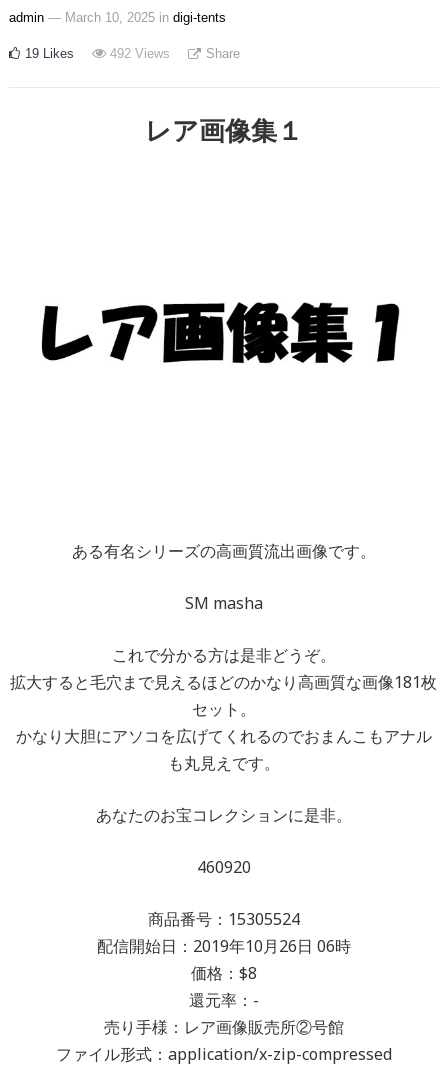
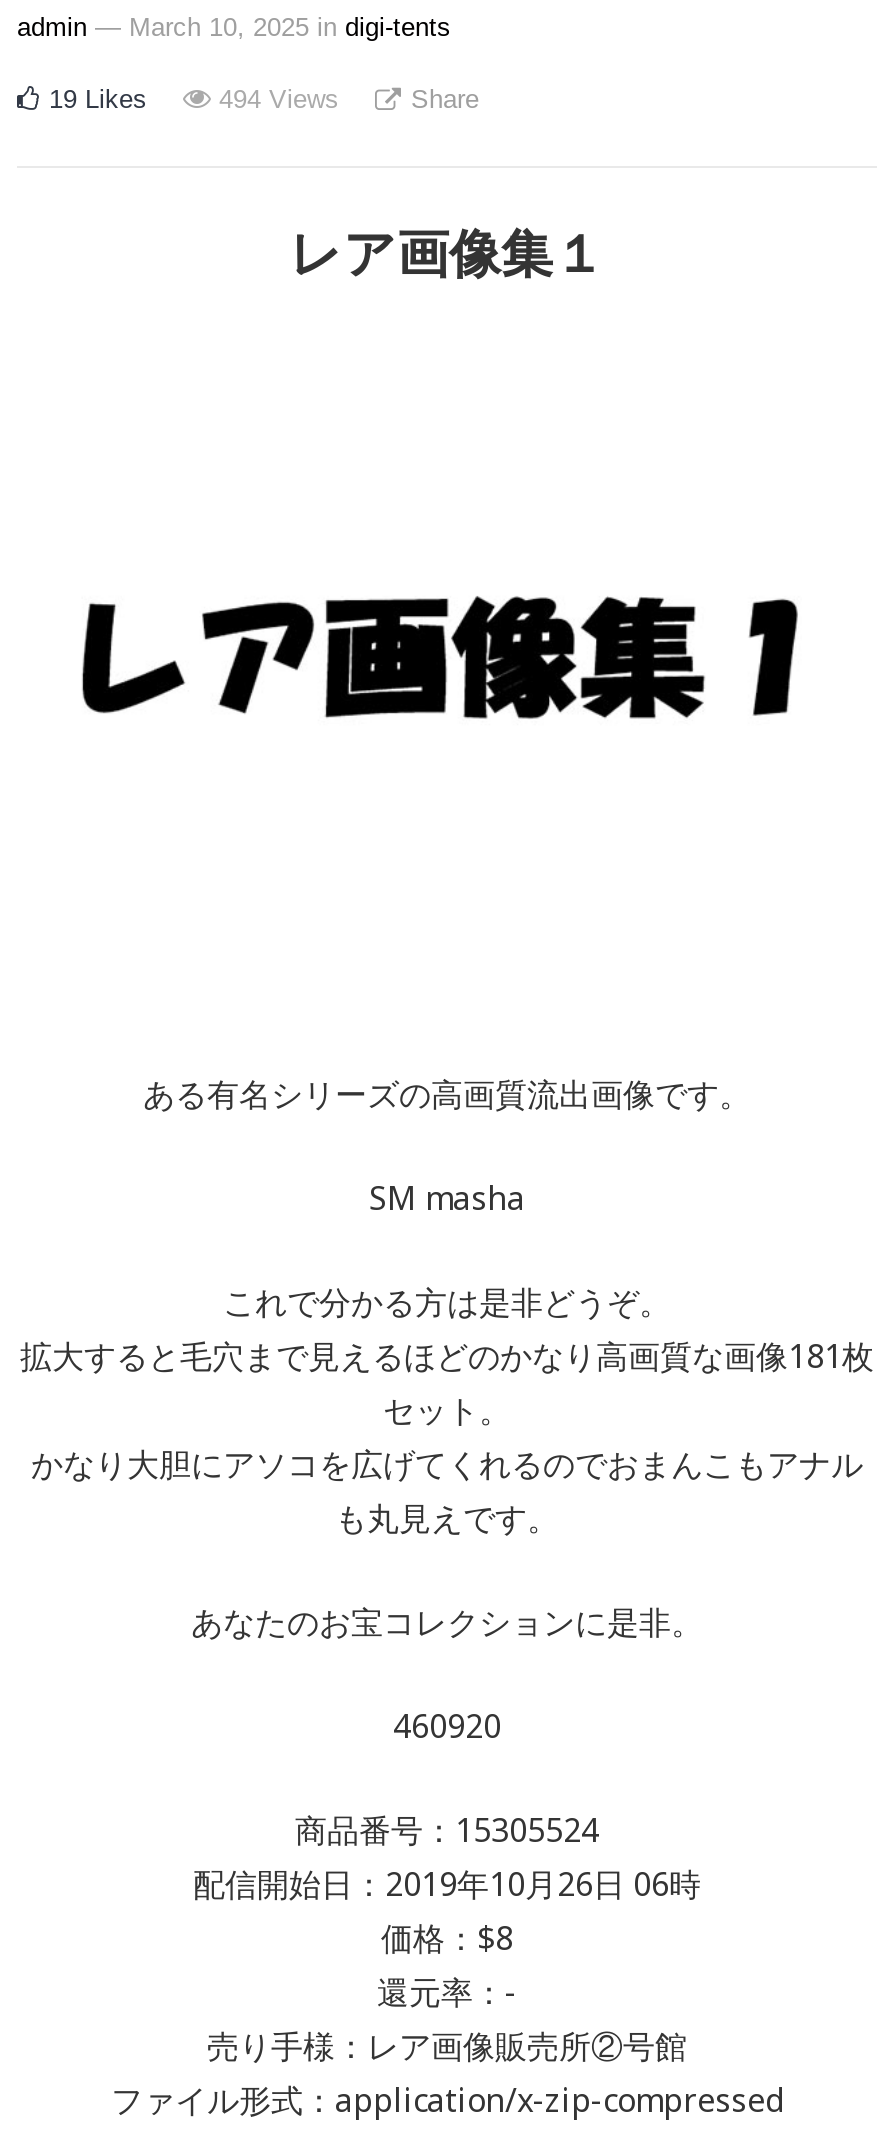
[110,46,170,61] 492 Views -> [219,84,339,114] 494 Views

